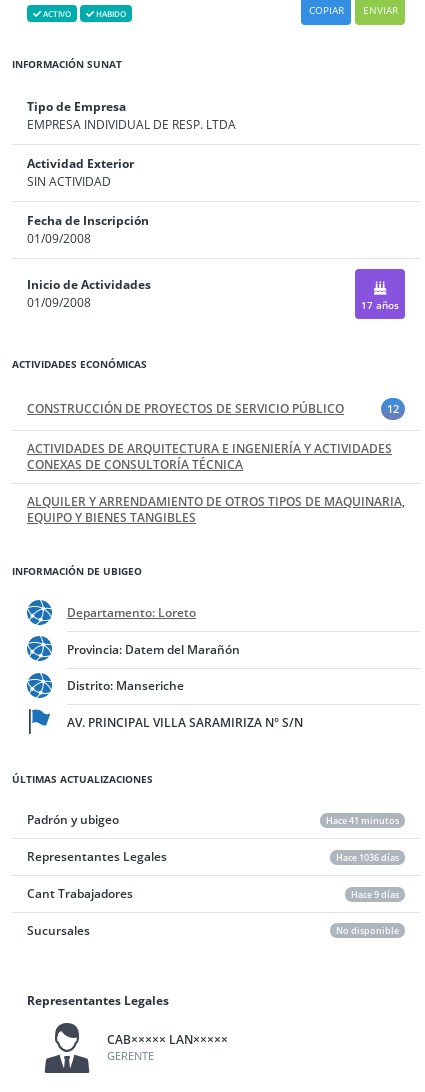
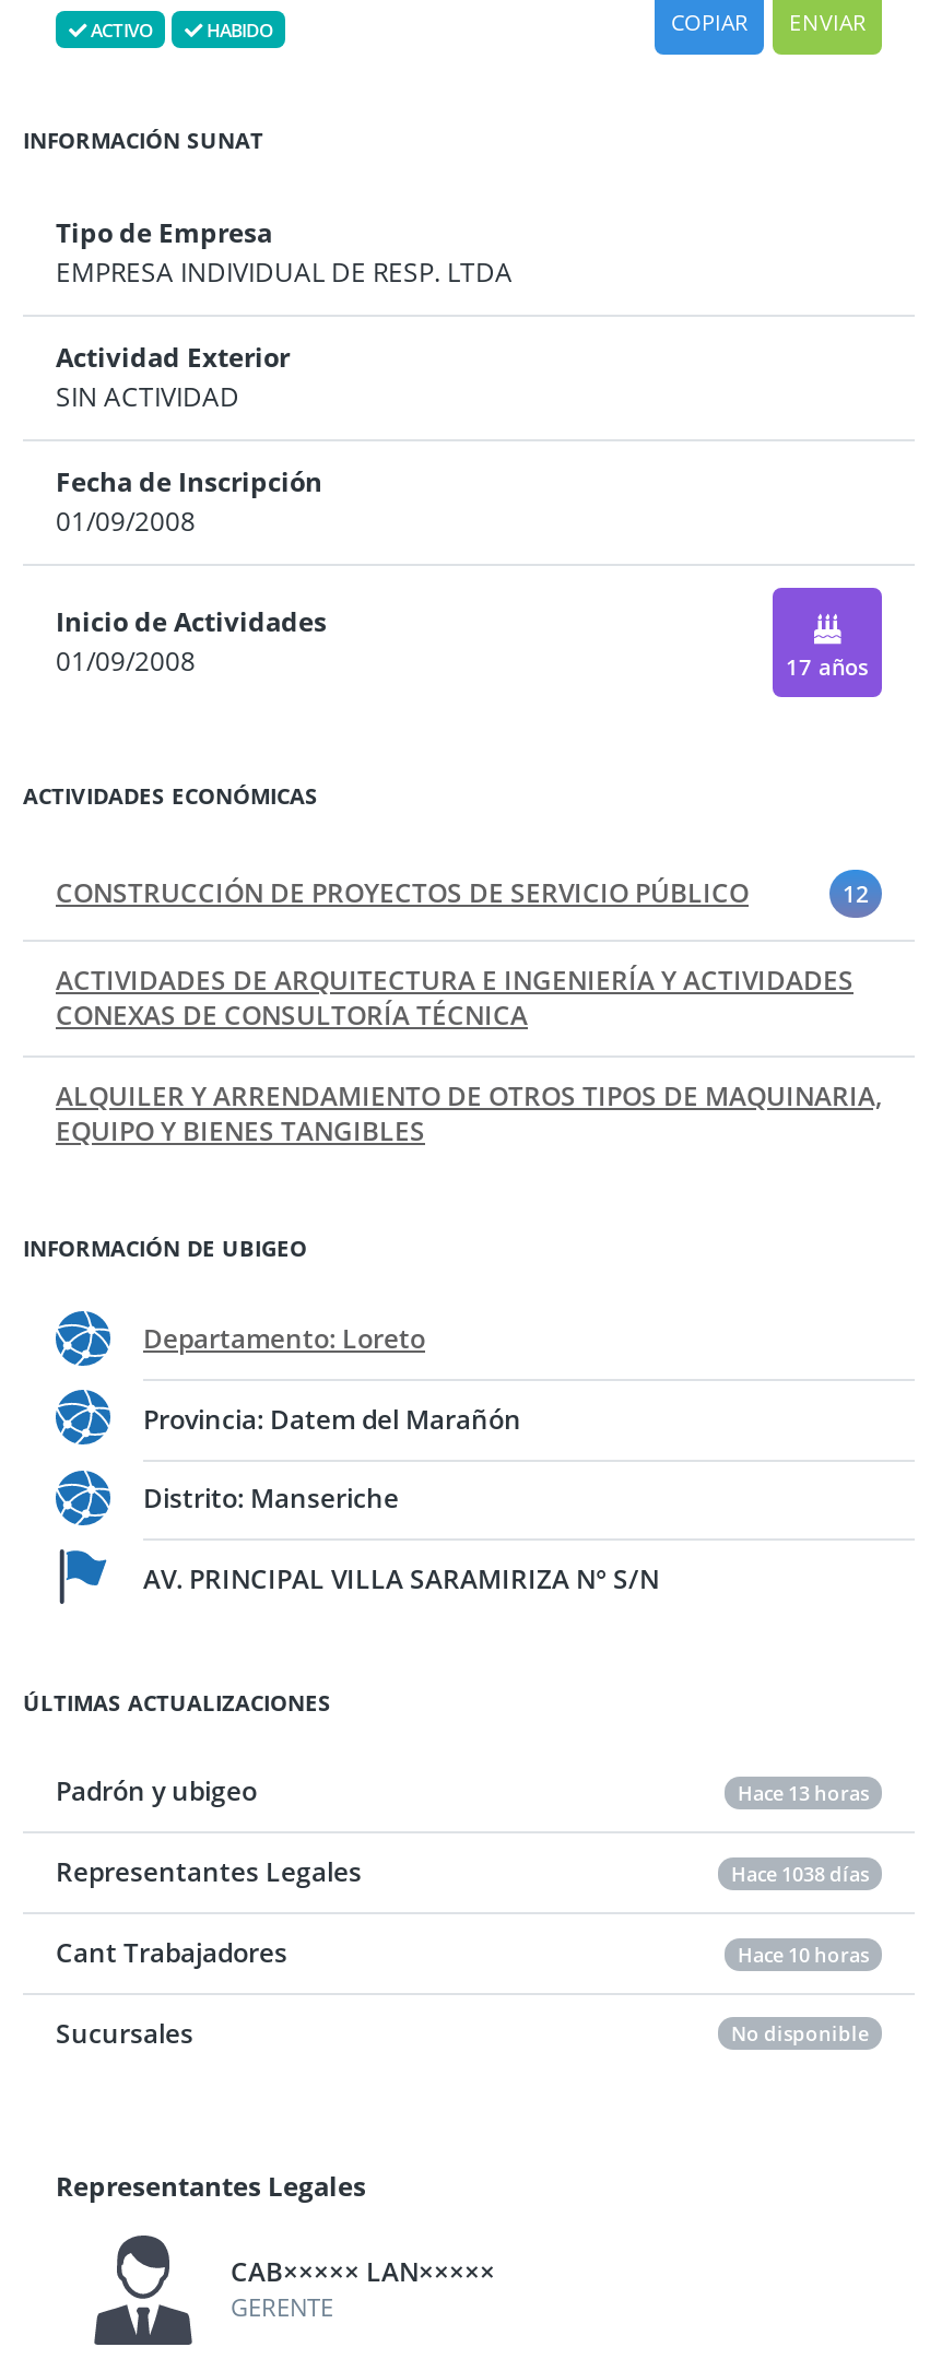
[326,814,399,827] Hace 41 minutos -> [738,1779,869,1807] Hace 13 horas
[336,851,399,864] Hace 1036 días -> [731,1859,869,1888] Hace 1038 días
[351,887,399,900] Hace 9 días -> [738,1939,869,1968] Hace 10 horas

